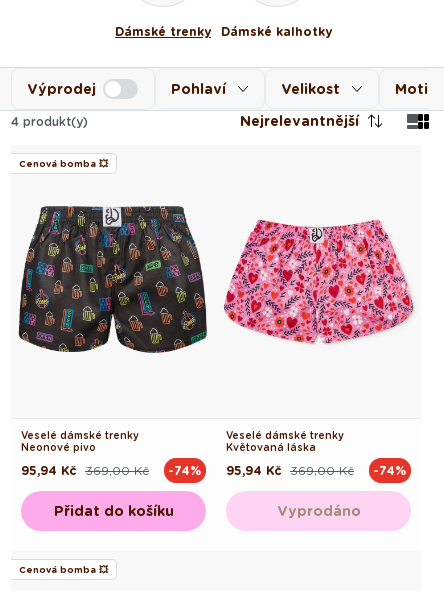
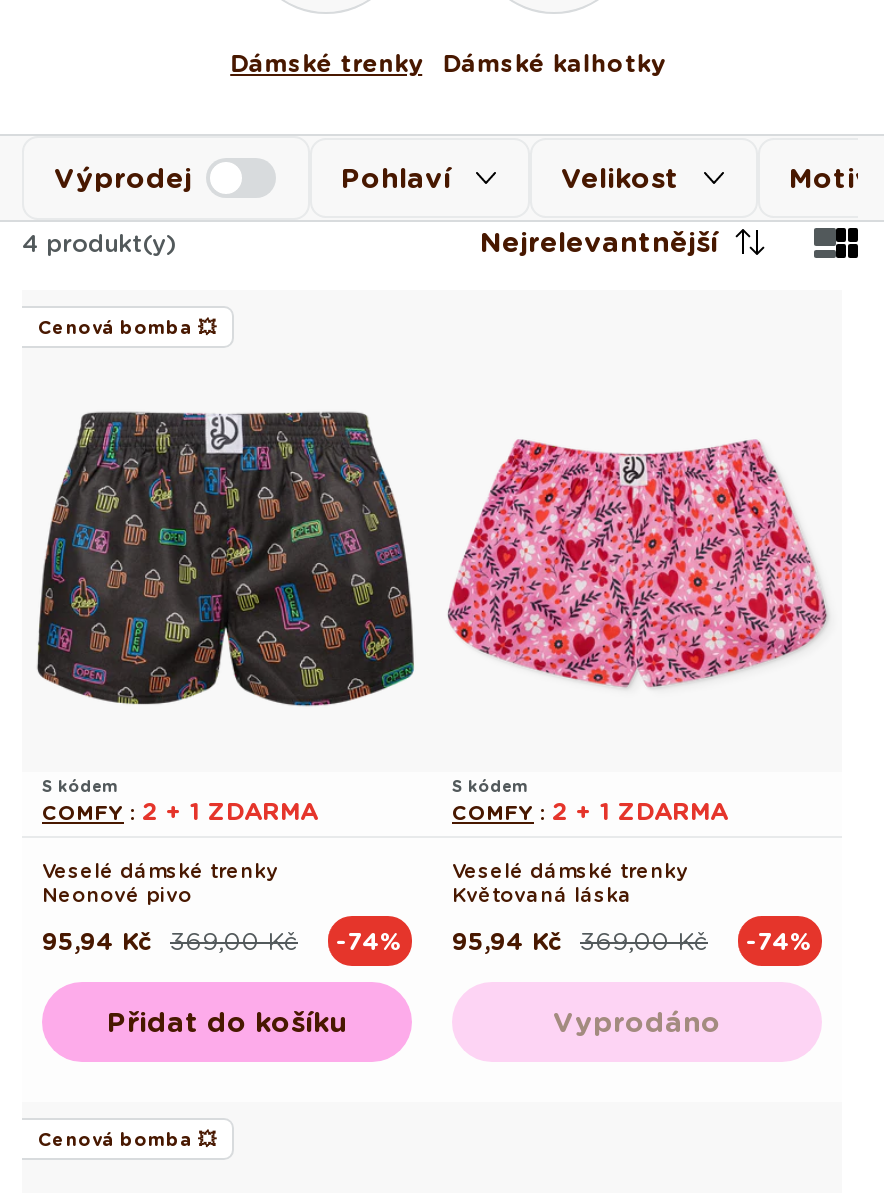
none -> [42,777,318,827] S kódem | COMFY: 2 + 1 ZDARMA
none -> [452,777,728,827] S kódem | COMFY: 2 + 1 ZDARMA

